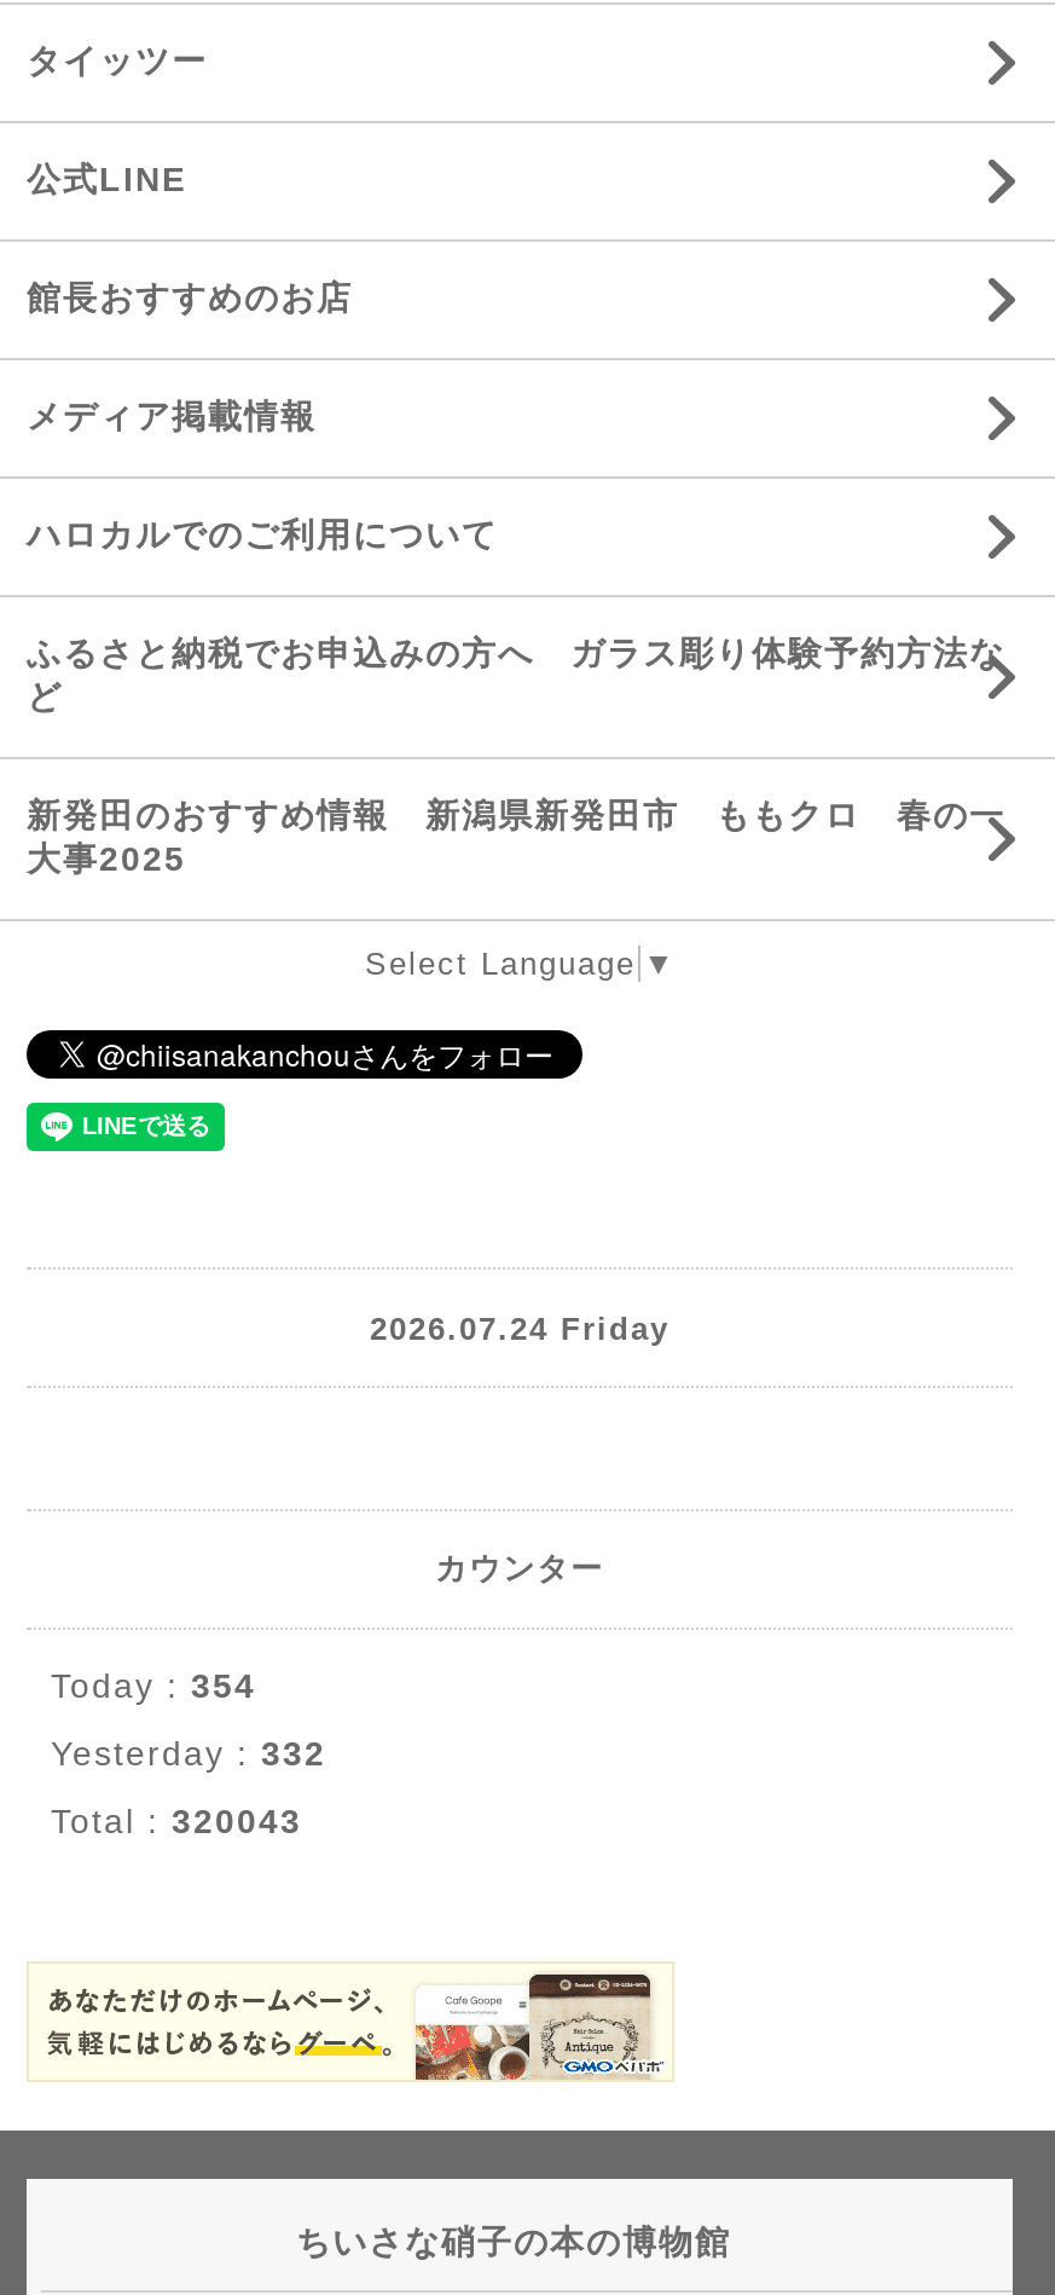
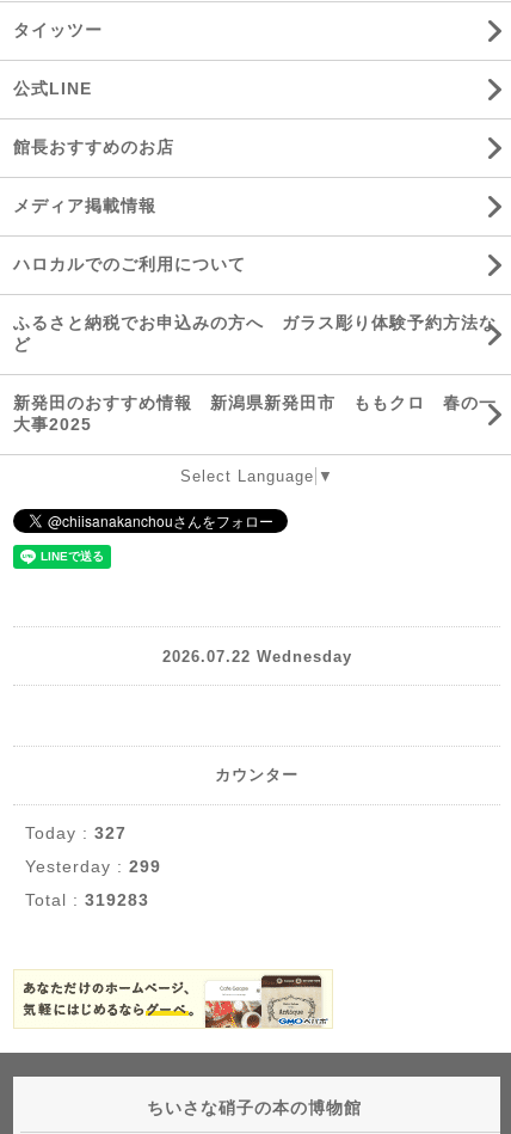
[370,1310,669,1346] 2026.07.24 Friday -> [162,647,352,665] 2026.07.22 Wednesday
[51,1666,256,1705] Today : 354 -> [25,823,127,842] Today : 327
[51,1734,326,1773] Yesterday : 332 -> [25,857,161,876] Yesterday : 299
[51,1802,302,1840] Total : 320043 -> [25,890,149,909] Total : 319283

